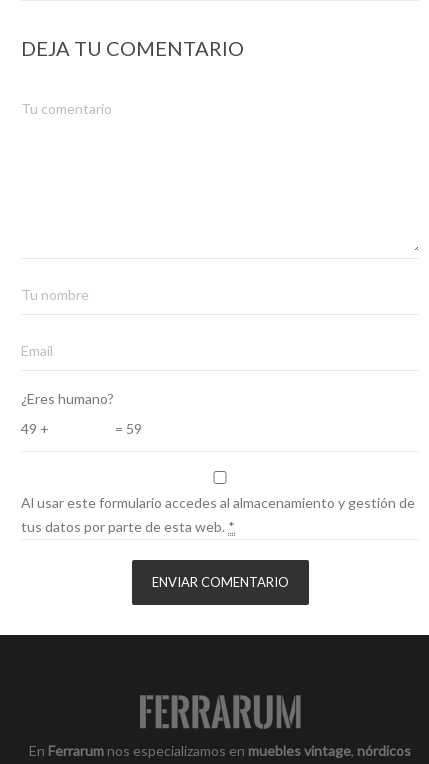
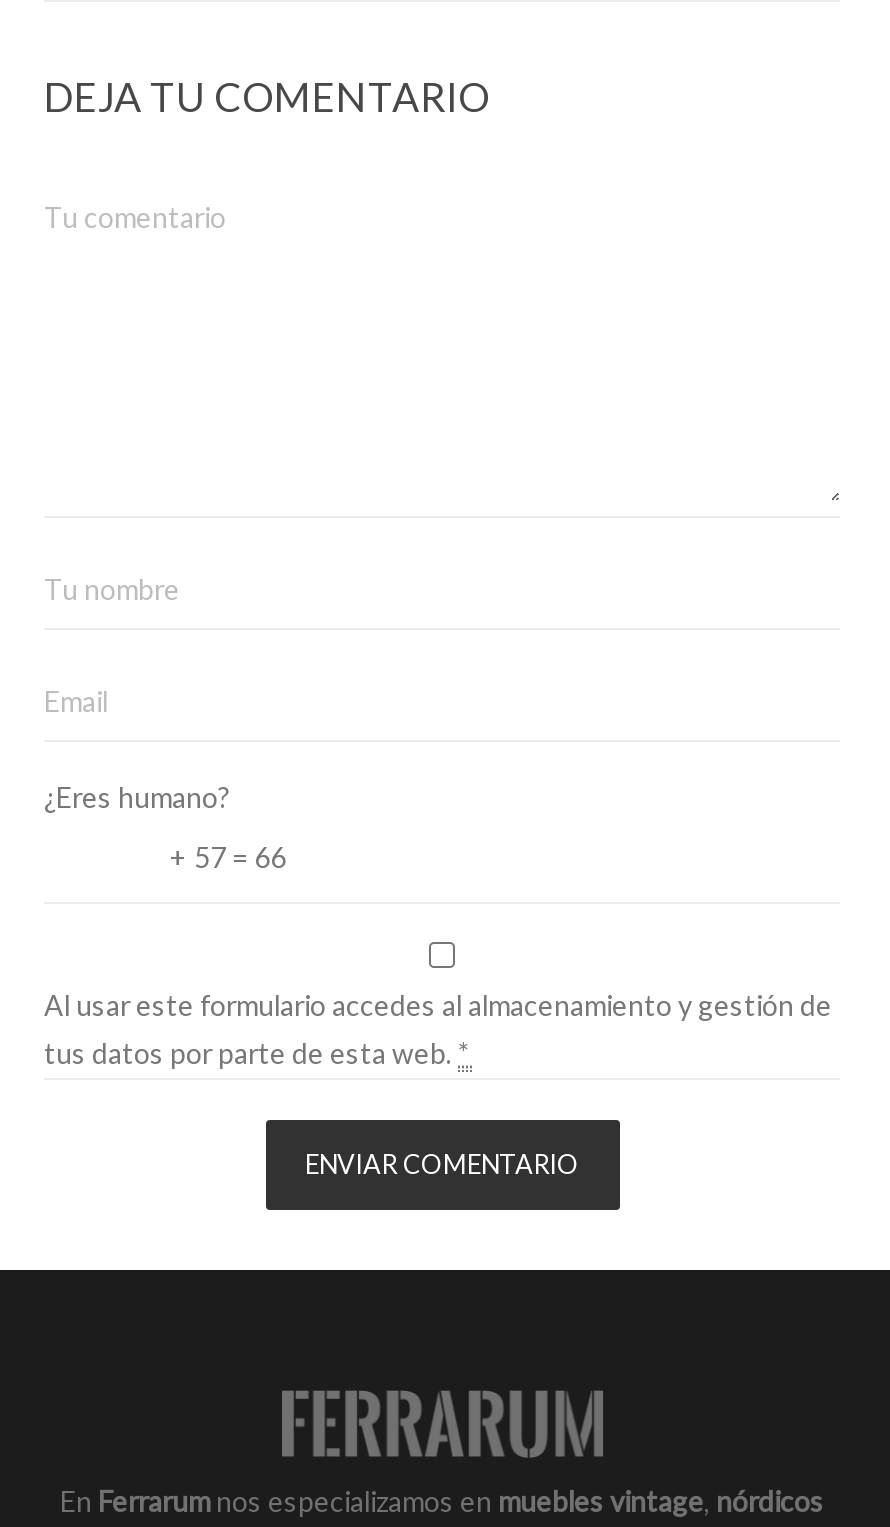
[21,420,142,437] 49 + | = 59 -> [164,841,286,875] + 57 = 66

